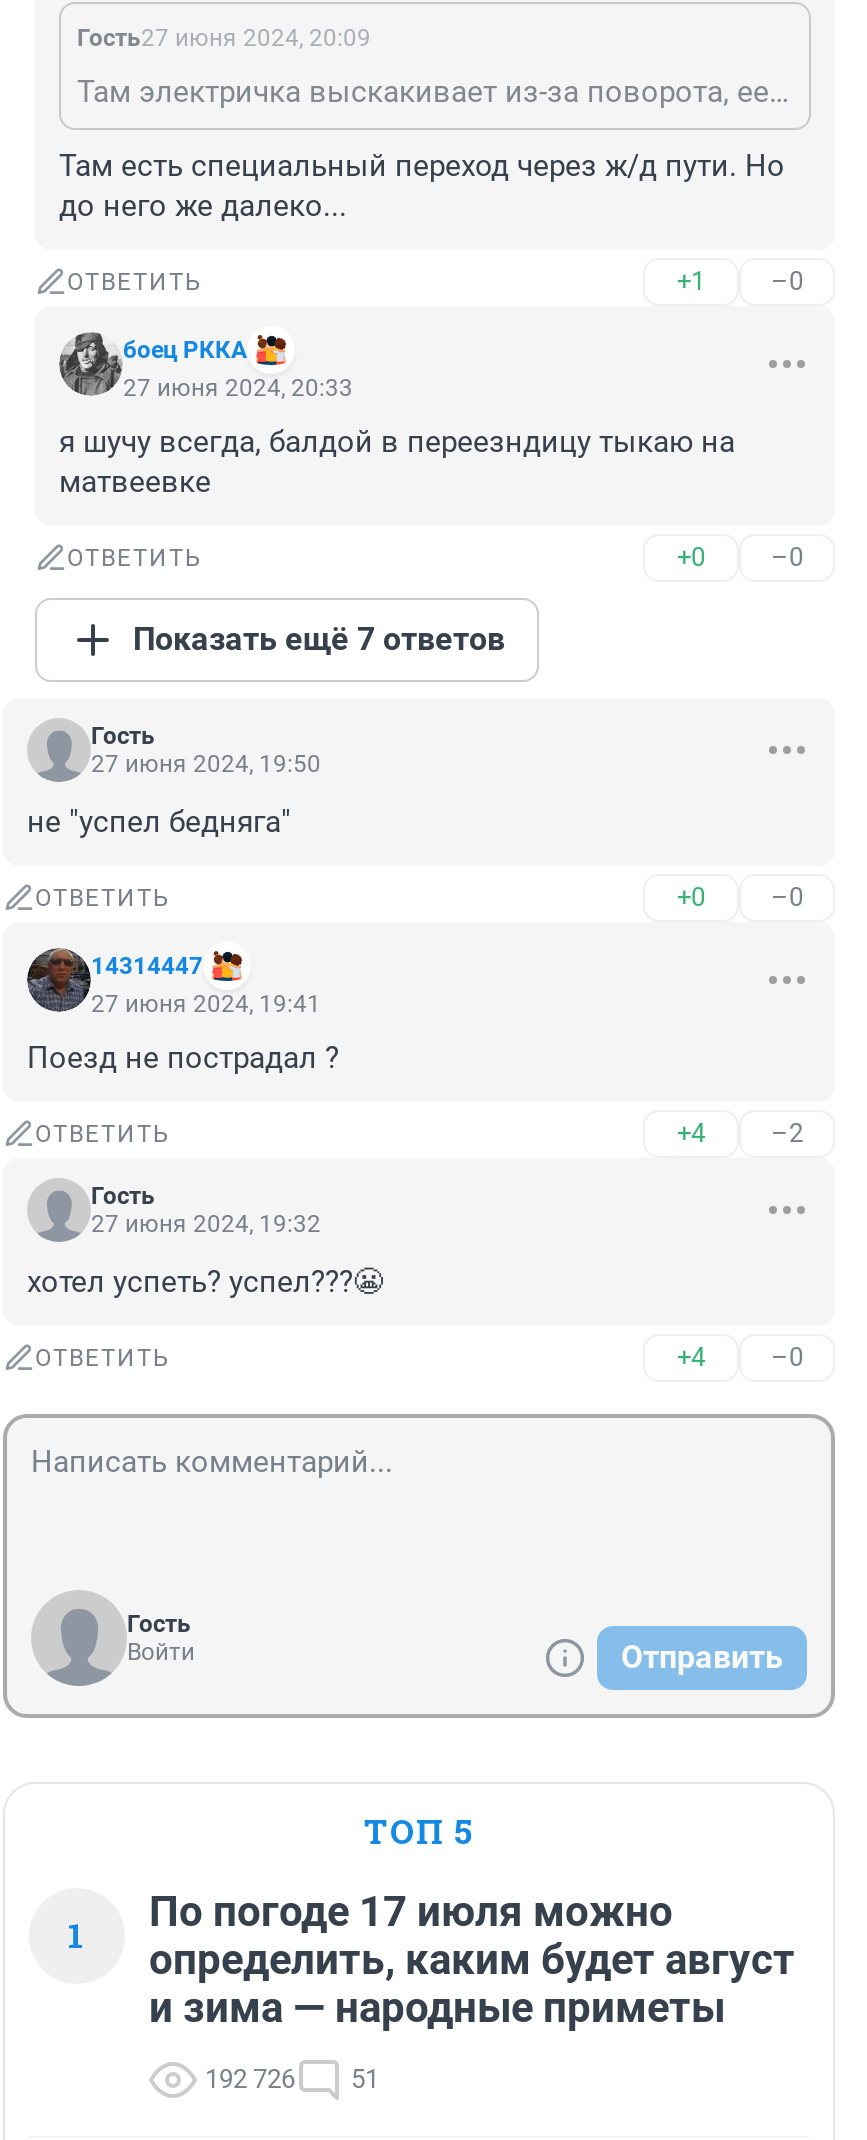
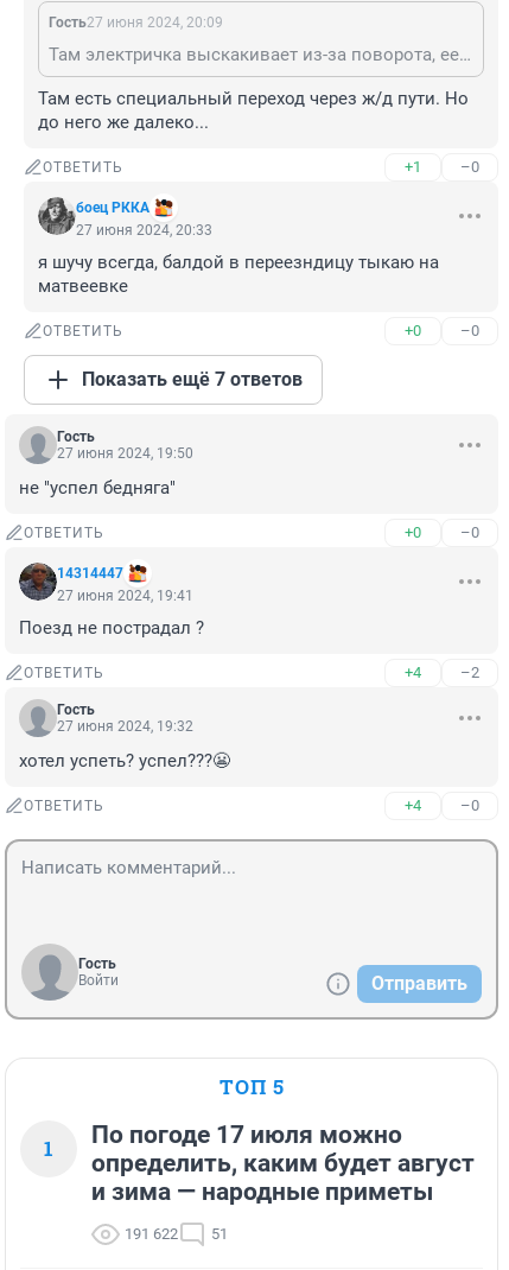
[205,2064,379,2094] 192 726 51 -> [125,1225,228,1243] 191 622 51

